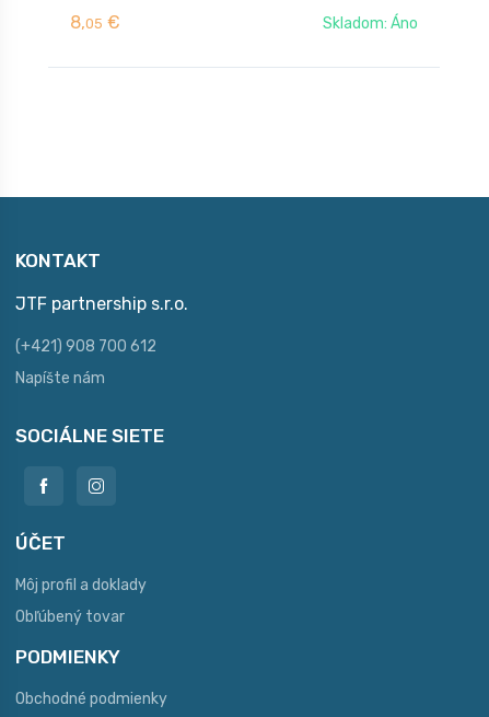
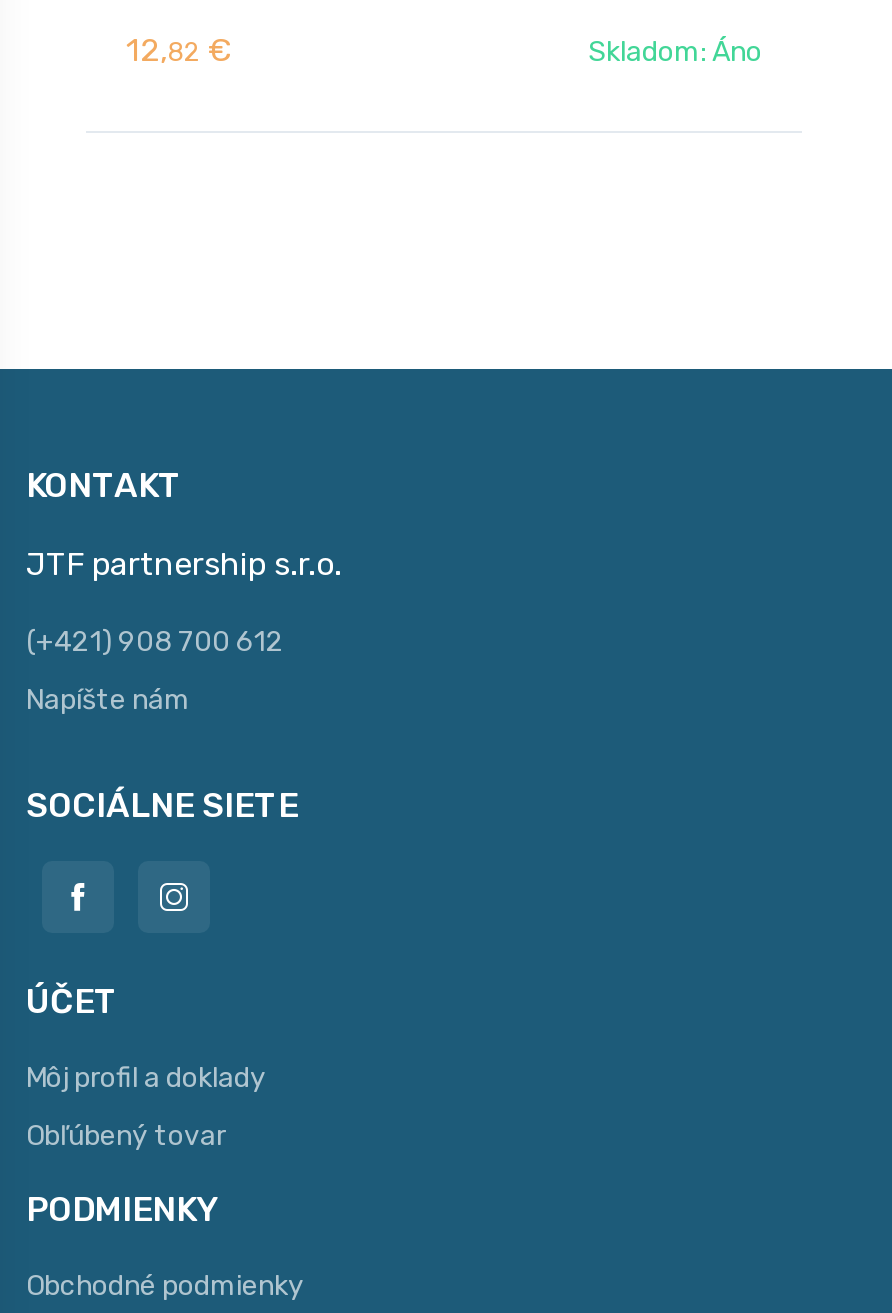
[70,12,120,33] 8,05 € -> [126,30,232,68] 12,82 €

